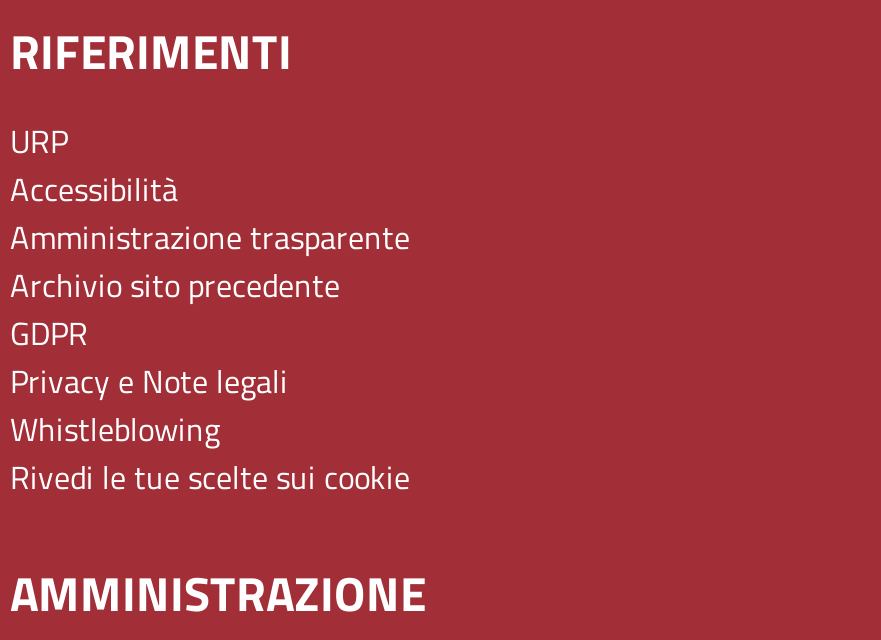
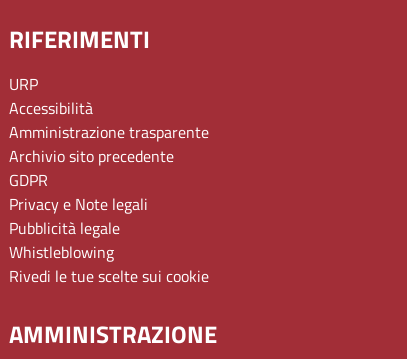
none -> [9,216,120,240] Pubblicità legale

